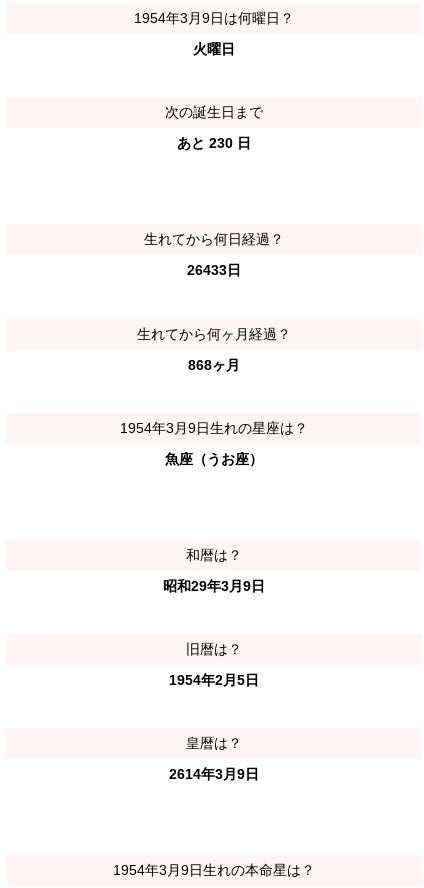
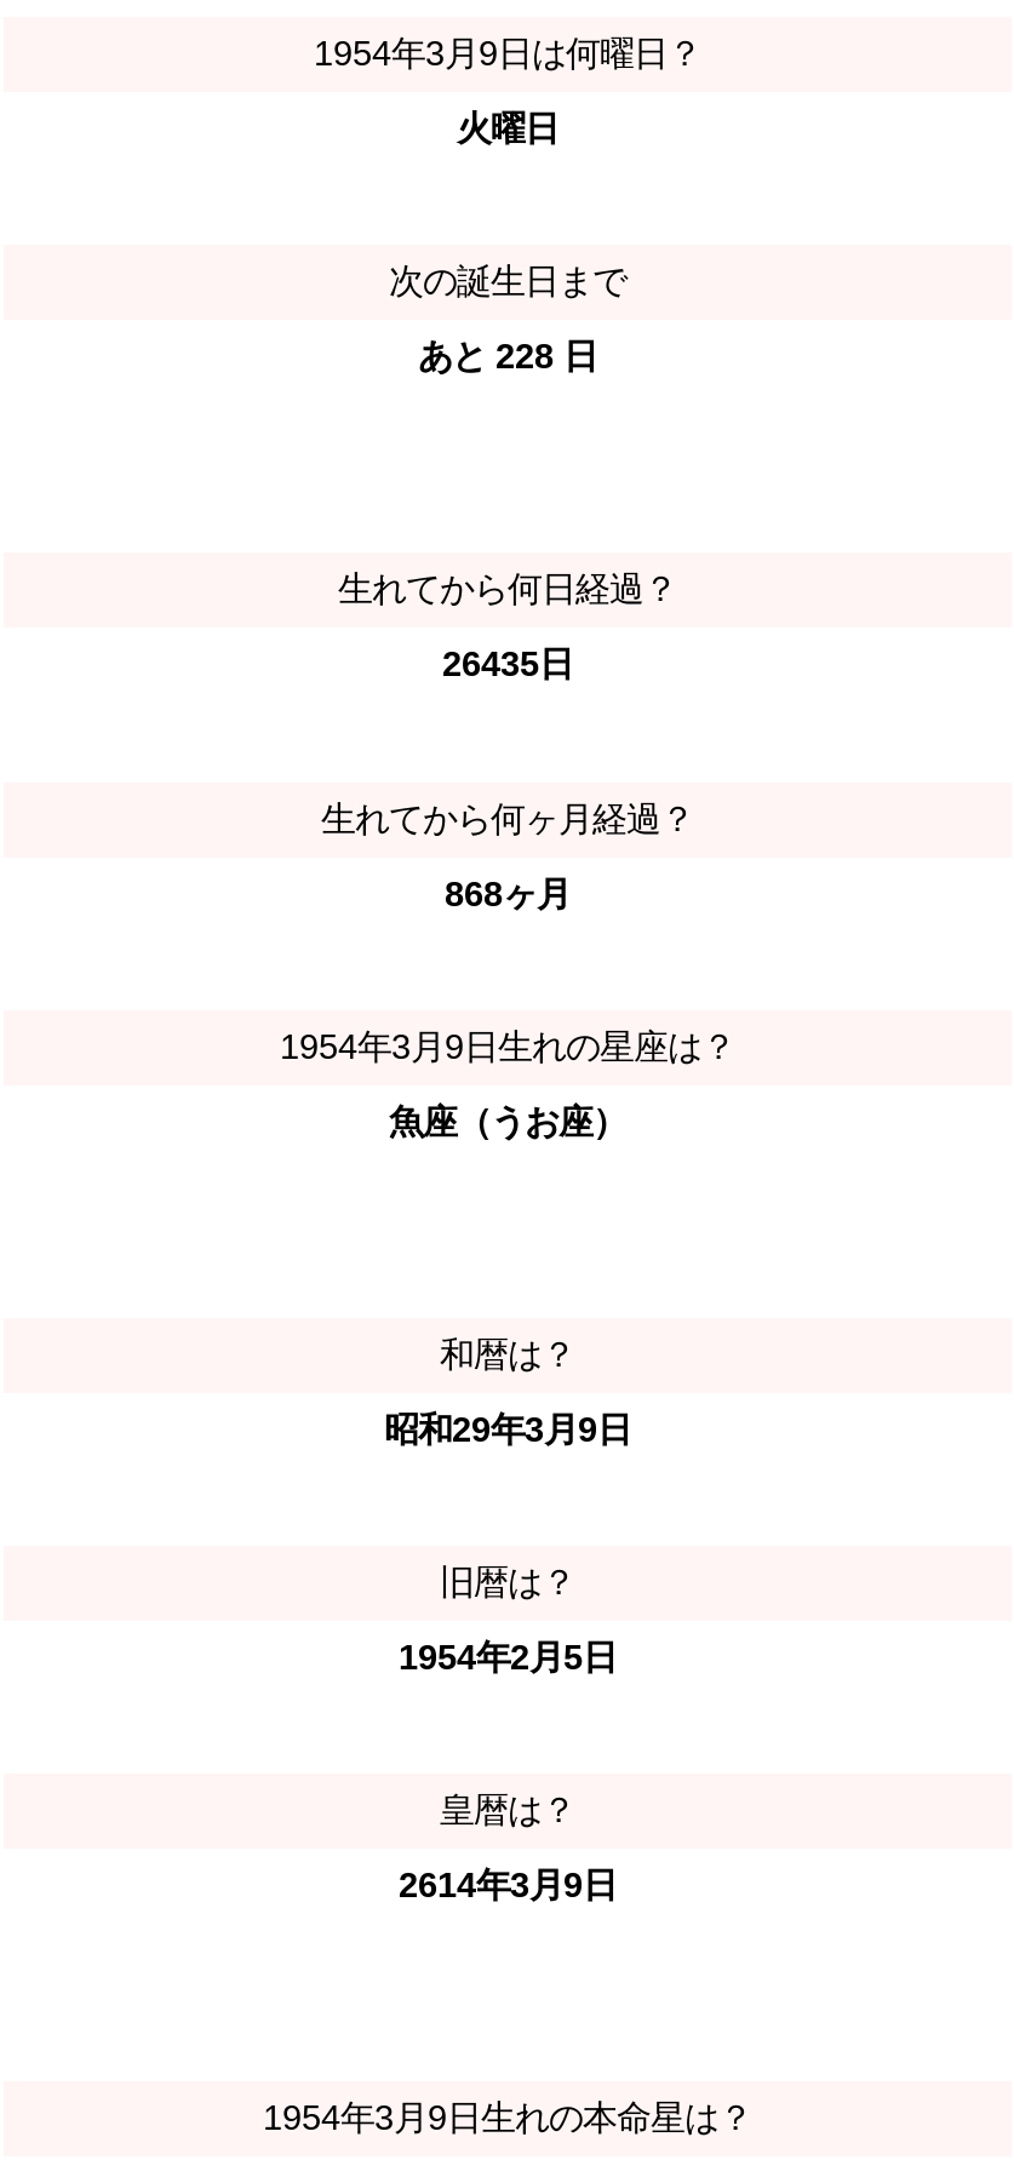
[177,135,251,151] あと 230 日 -> [418,338,597,376] あと 228 日
[187,262,241,278] 26433日 -> [442,645,573,683] 26435日

